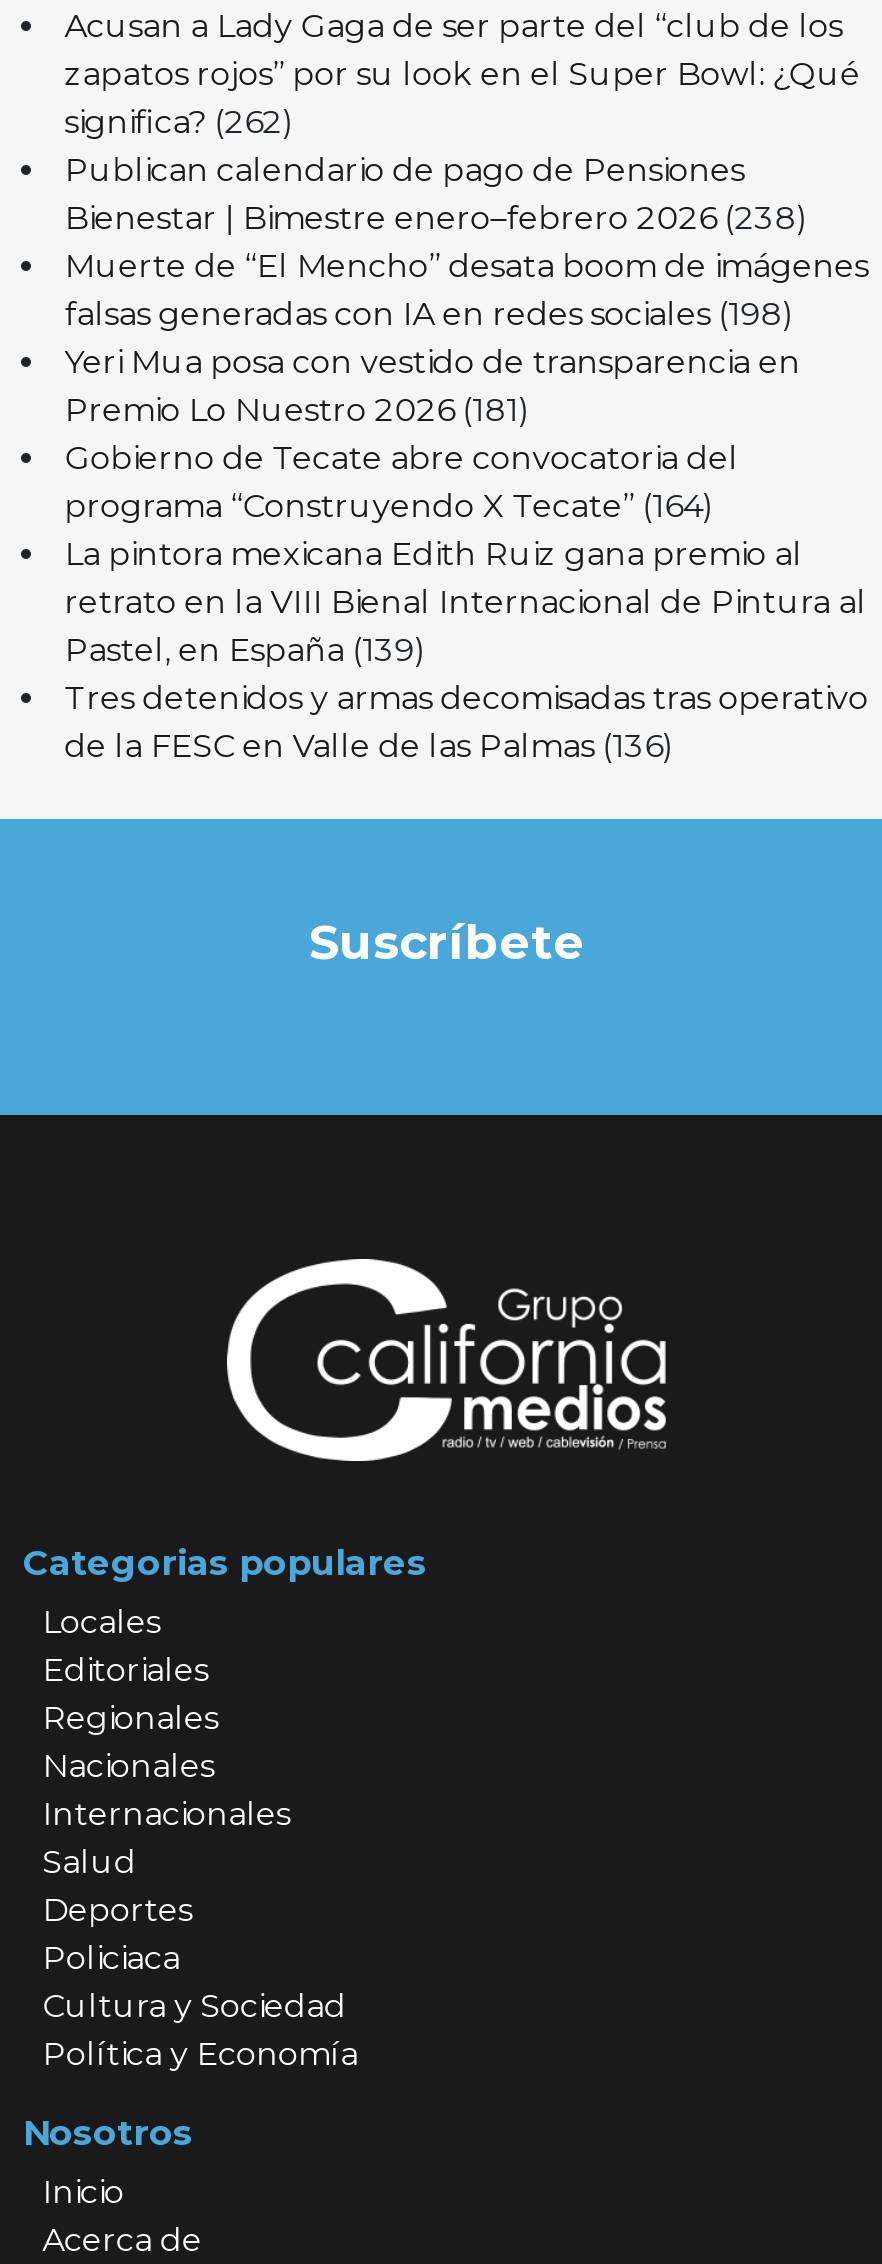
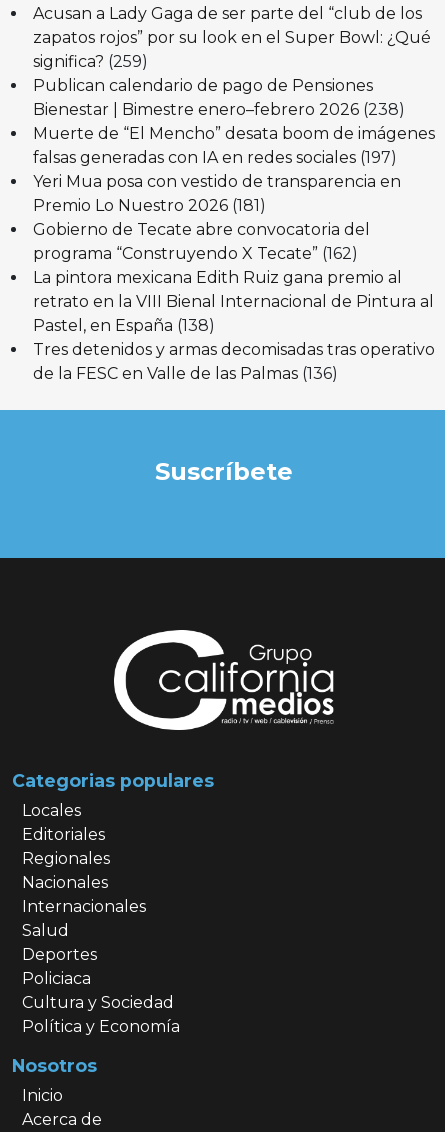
[65,103,295,141] significa? (262) -> [33,52,148,71] significa? (259)
[65,295,795,333] falsas generadas con IA en redes sociales (198) -> [33,148,397,167] falsas generadas con IA en redes sociales (197)
[65,487,715,525] programa “Construyendo X Tecate” (164) -> [33,244,358,263] programa “Construyendo X Tecate” (162)
[65,631,427,669] Pastel, en España (139) -> [33,316,215,335] Pastel, en España (138)

